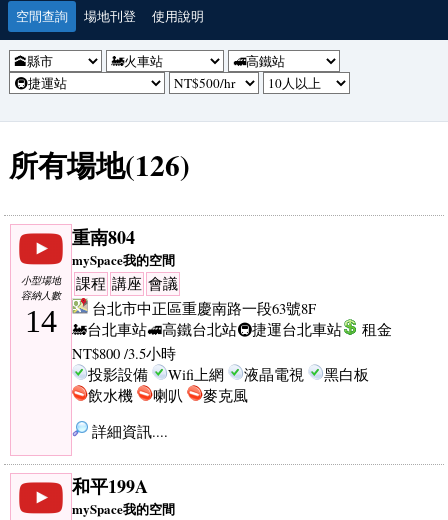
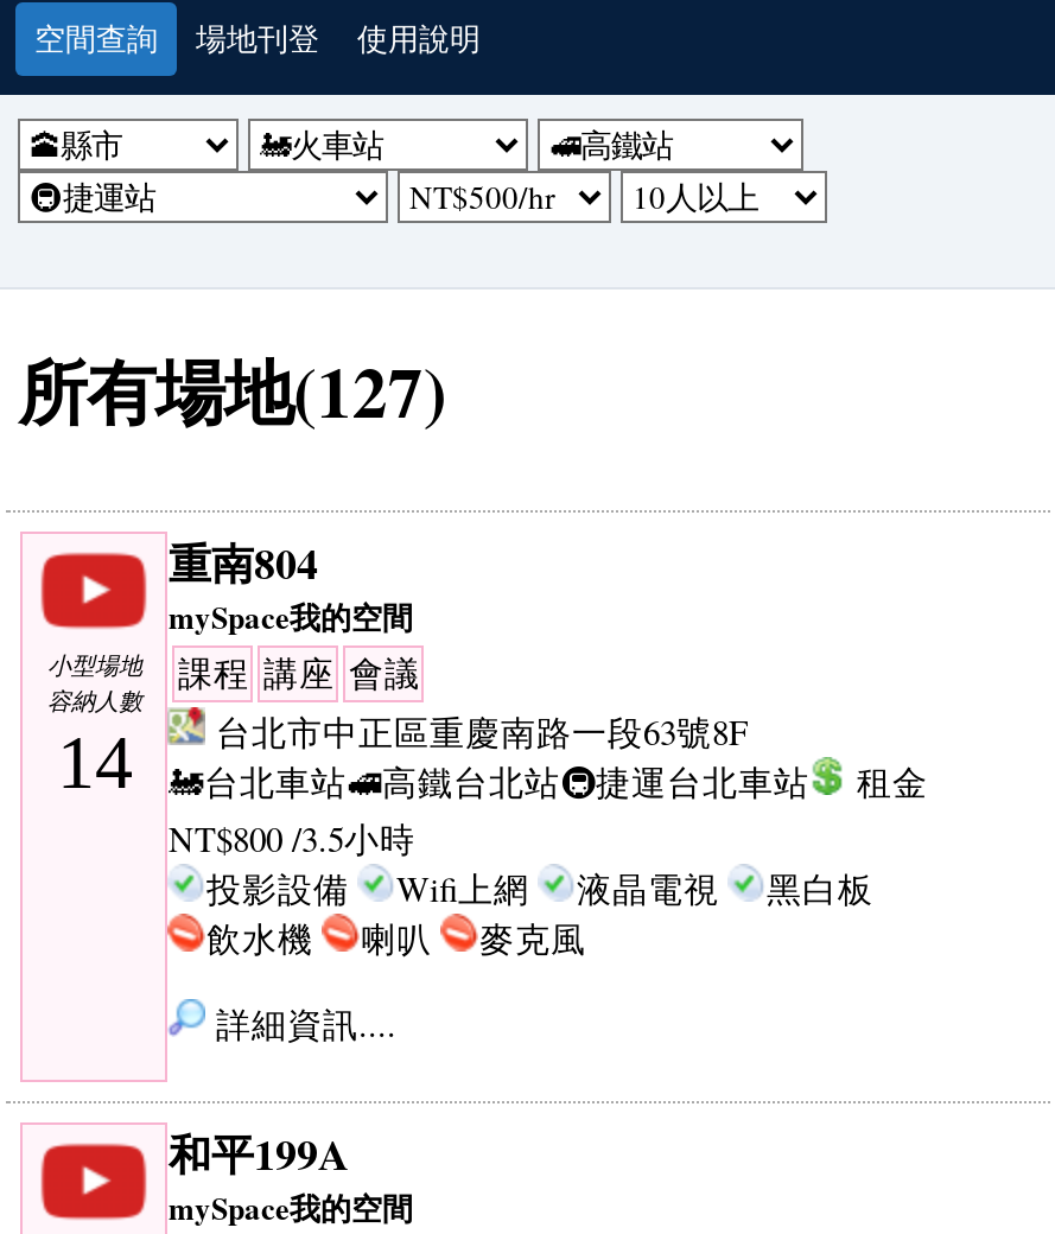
[9,143,190,186] 所有場地(126) -> [18,340,447,442] 所有場地(127)

